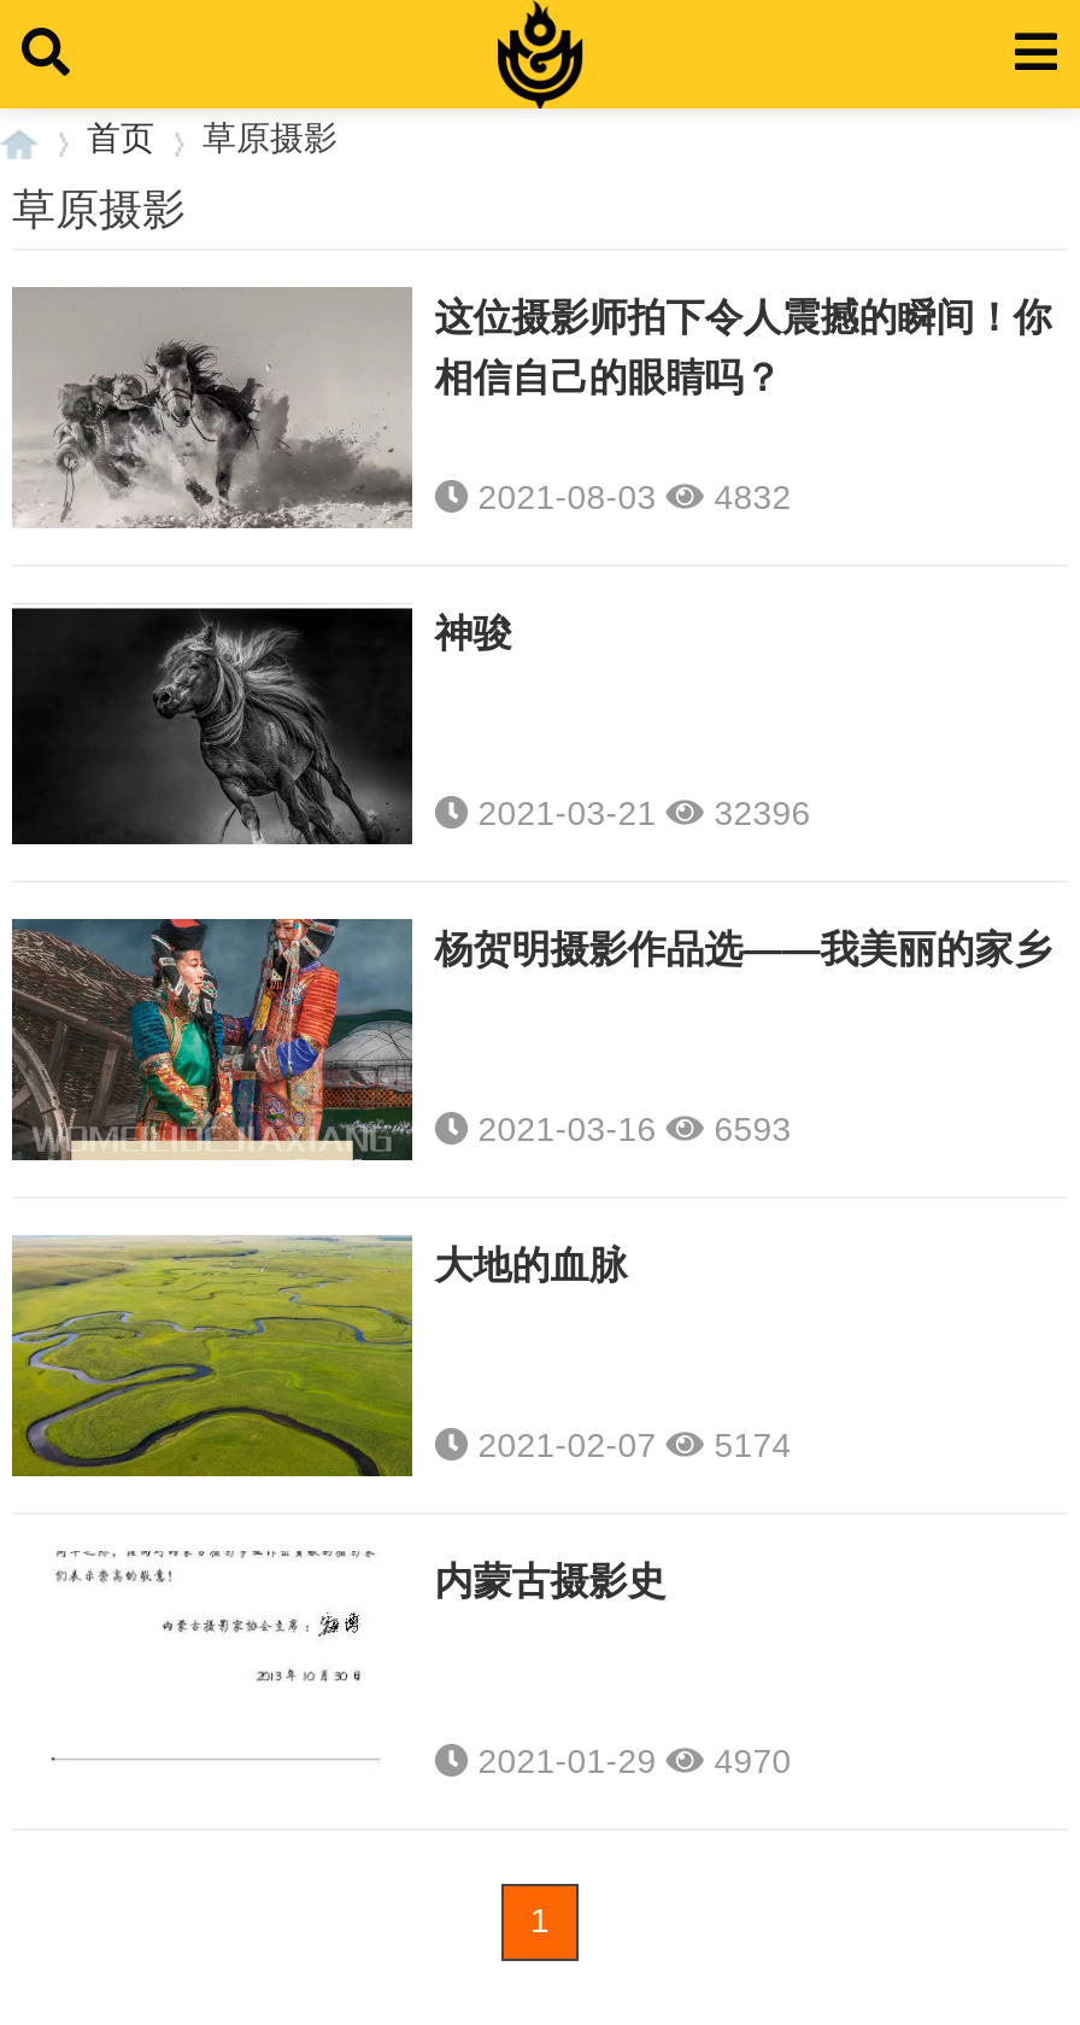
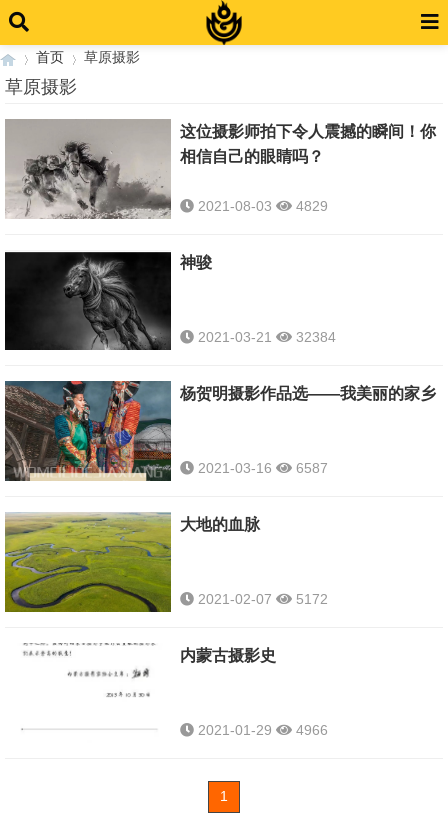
[478,478,791,516] 2021-08-03 4832 -> [198,198,328,214] 2021-08-03 4829
[478,794,810,832] 2021-03-21 32396 -> [198,329,336,345] 2021-03-21 32384
[478,1110,791,1148] 2021-03-16 6593 -> [198,460,328,476] 2021-03-16 6587
[478,1426,791,1464] 2021-02-07 5174 -> [198,591,328,607] 2021-02-07 5172
[478,1742,791,1780] 2021-01-29 4970 -> [198,722,328,738] 2021-01-29 4966

